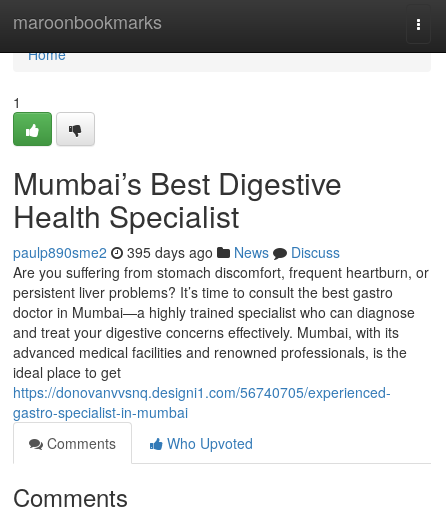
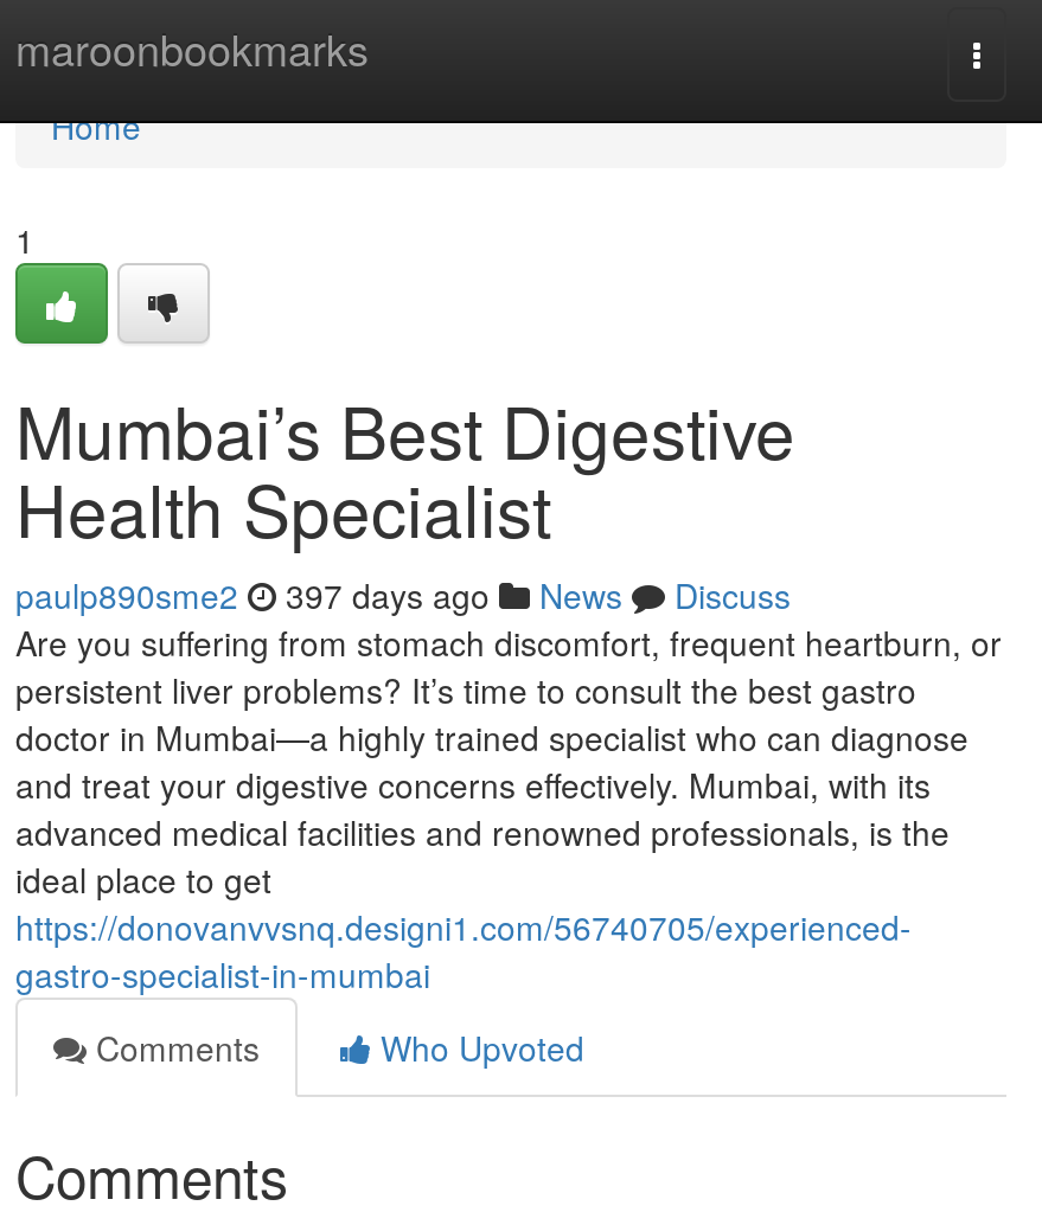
[13,242,340,262] paulp890sme2 395 days ago News Discuss -> [15,571,791,618] paulp890sme2 397 days ago News Discuss

